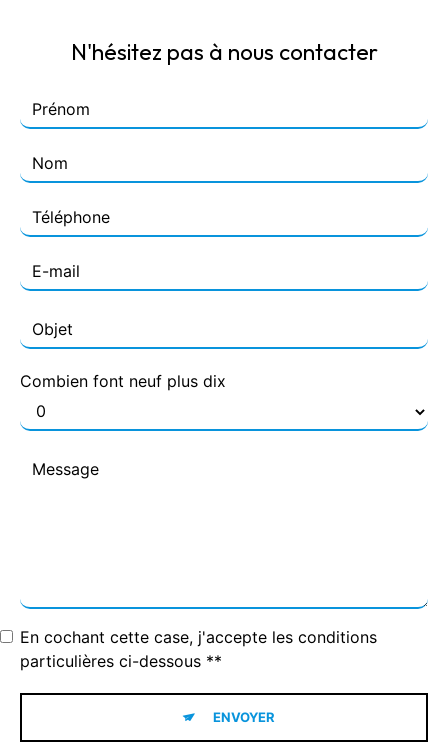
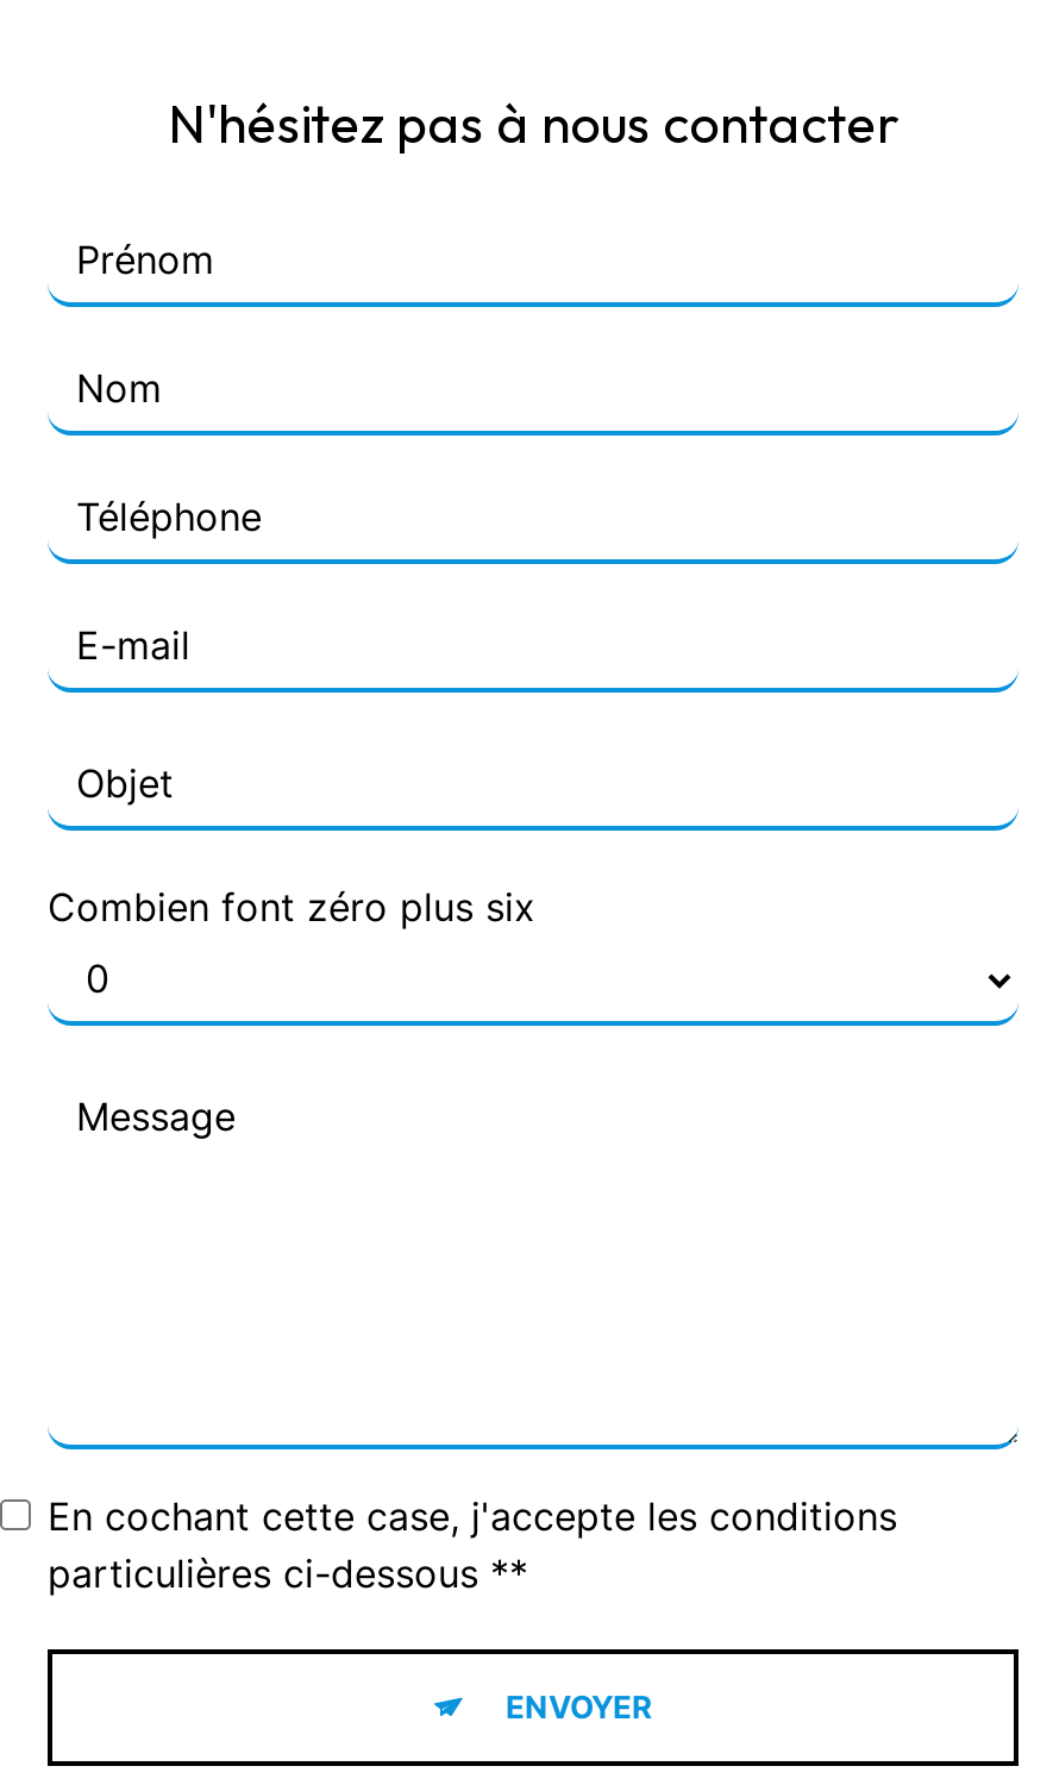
[20,371,226,391] Combien font neuf plus dix -> [48,883,535,931] Combien font zéro plus six

